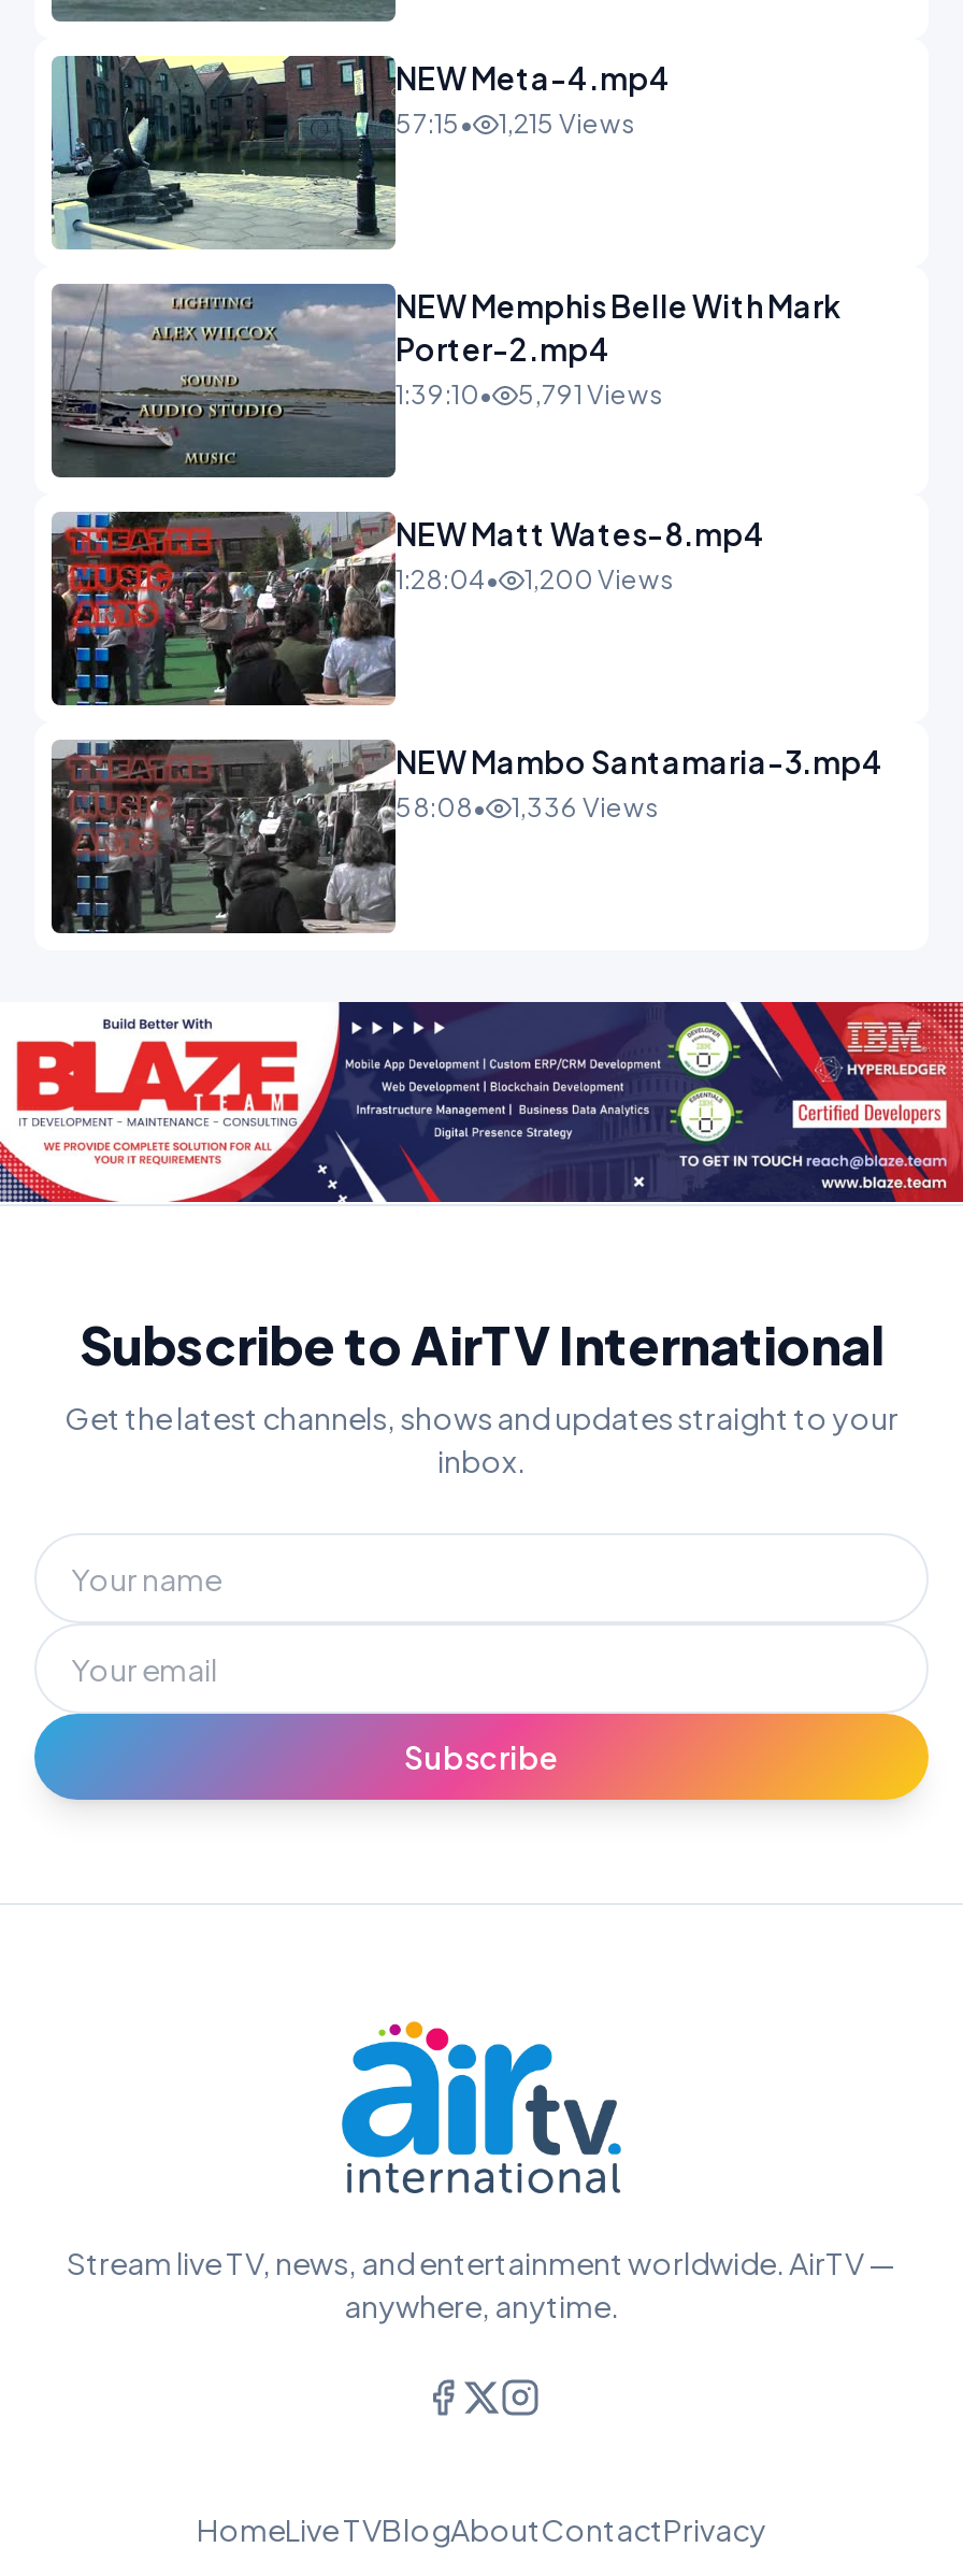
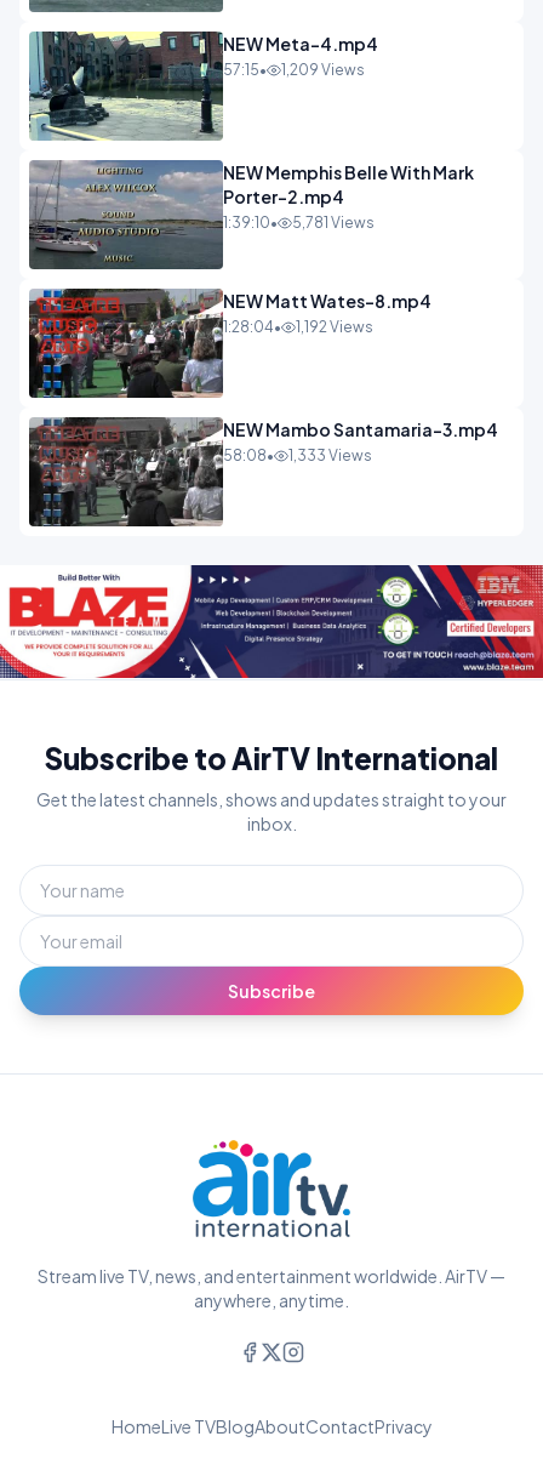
[396,108,636,140] 57:15• 1,215 Views -> [223,61,365,79] 57:15• 1,209 Views
[396,378,664,411] 1:39:10• 5,791 Views -> [223,213,375,232] 1:39:10• 5,781 Views
[396,563,675,596] 1:28:04• 1,200 Views -> [223,318,373,336] 1:28:04• 1,192 Views
[396,791,660,824] 58:08• 1,336 Views -> [223,446,372,465] 58:08• 1,333 Views

